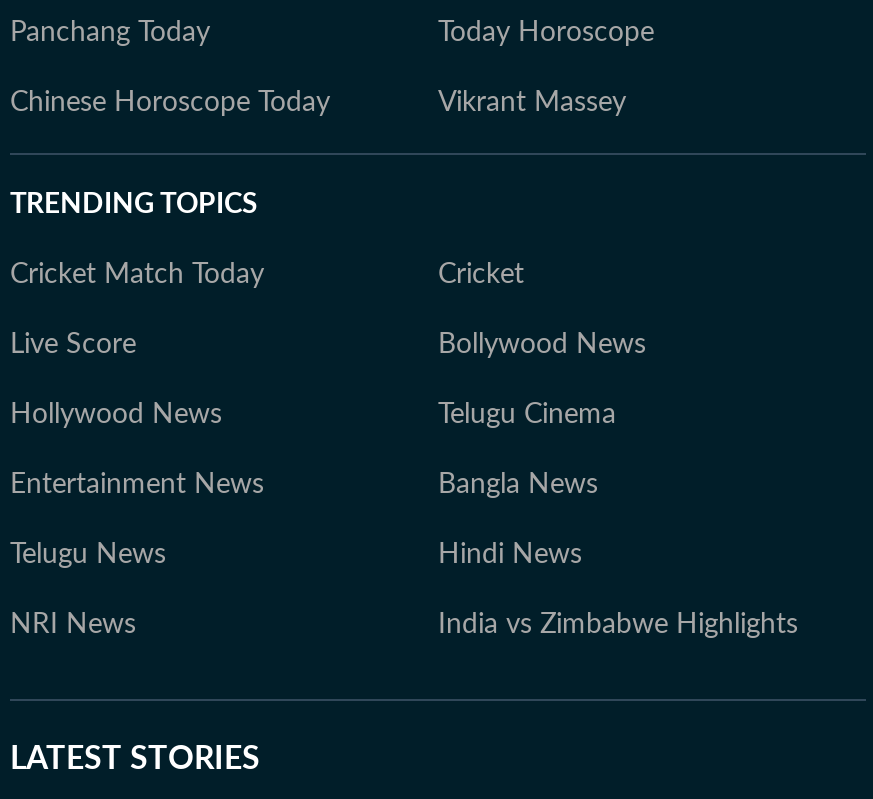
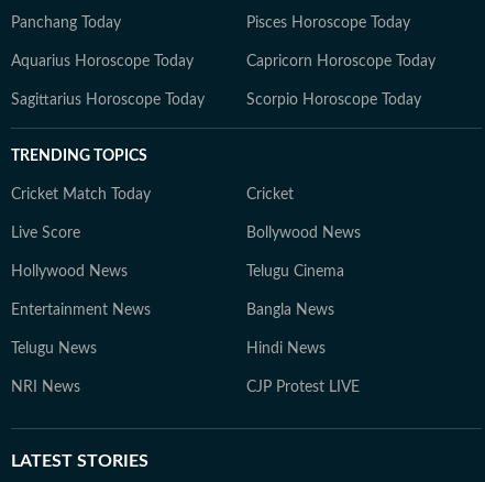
[10,19,654,117] Today Horoscope | Chinese Horoscope Today | Vikrant Massey -> [11,16,436,108] Pisces Horoscope Today | Aquarius Horoscope Today | Capricorn Horoscope Today | Sagittarius Horoscope Today | Scorpio Horoscope Today
[438,611,798,639] India vs Zimbabwe Highlights -> [246,380,360,395] CJP Protest LIVE

